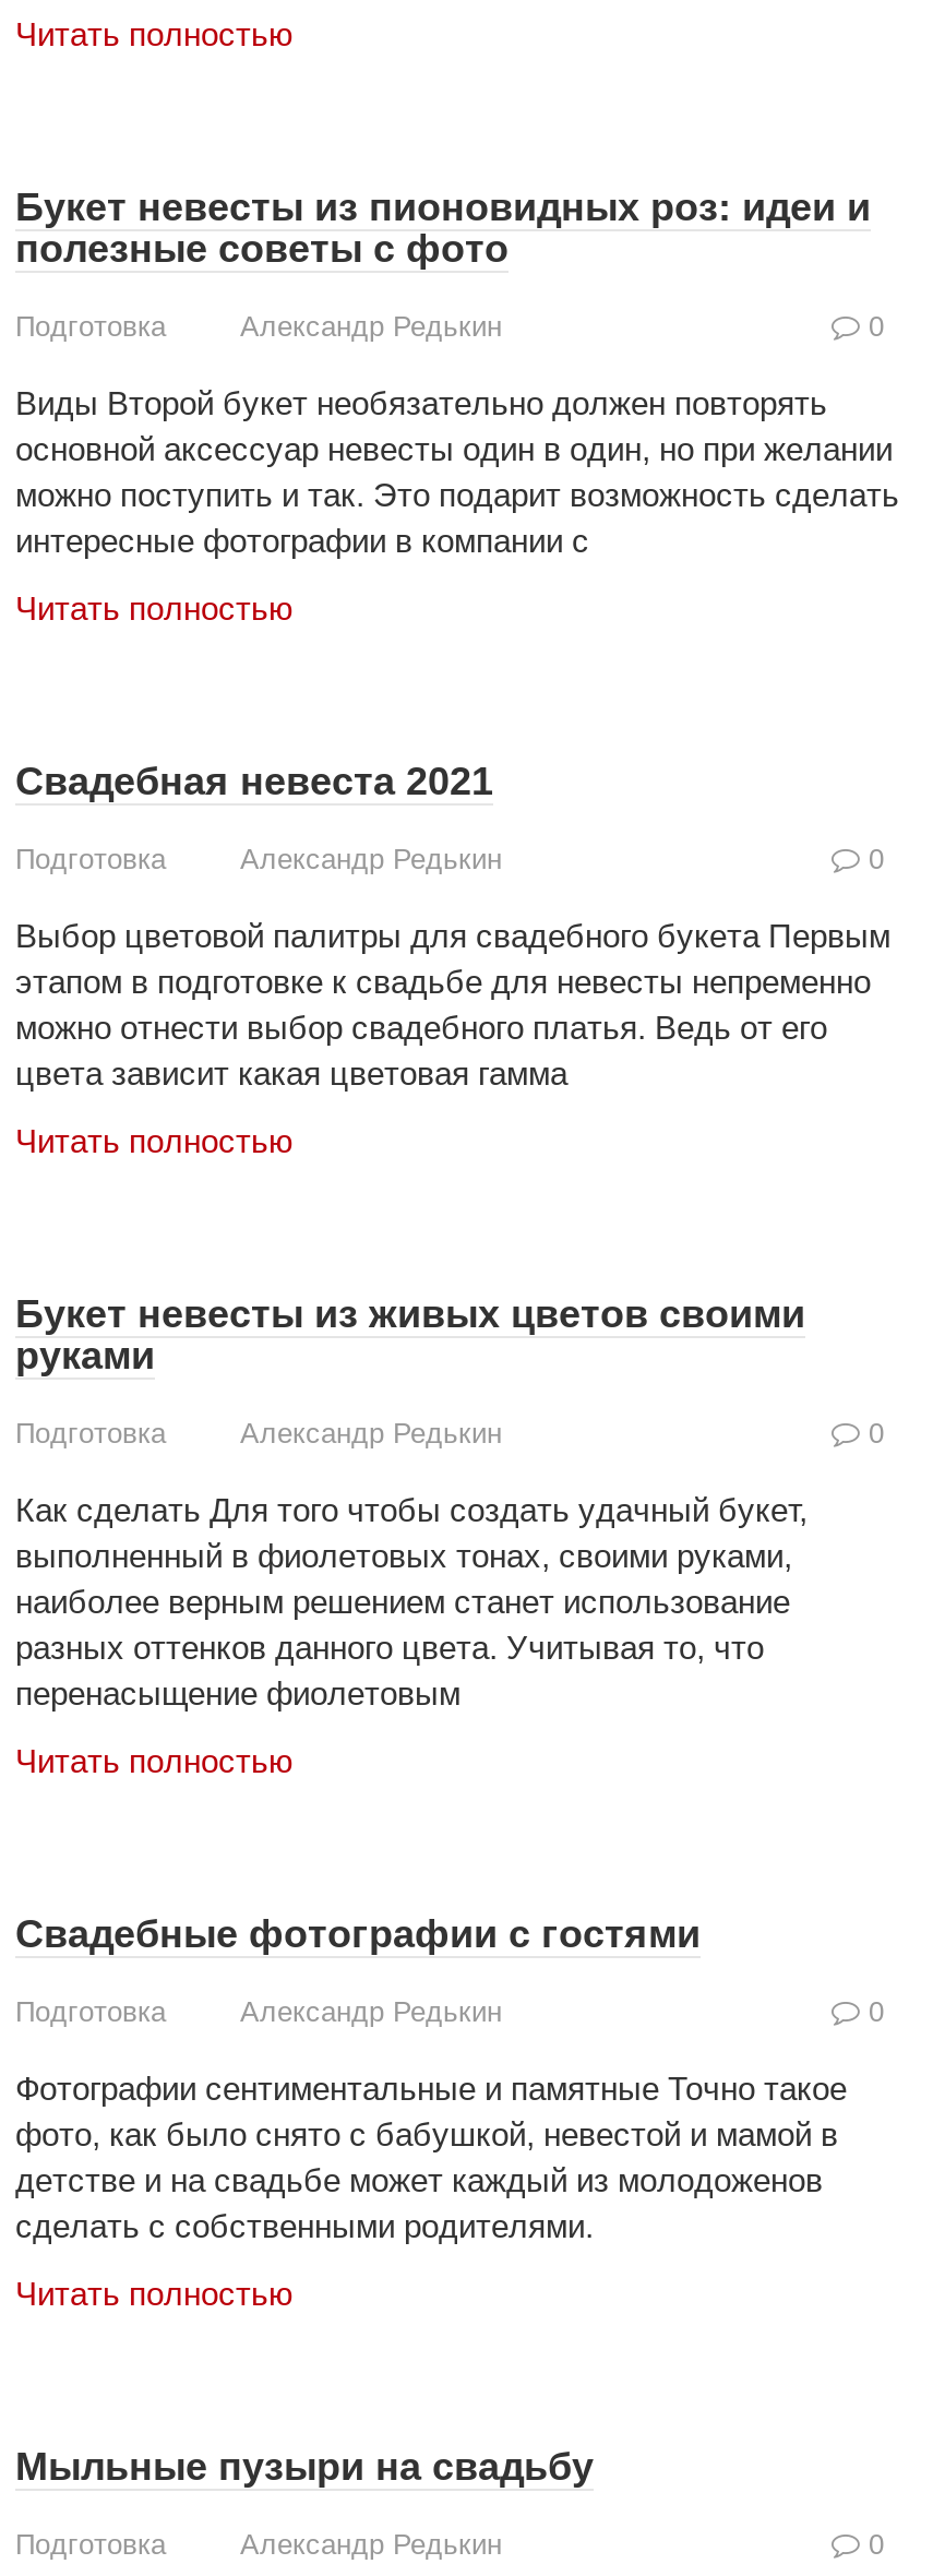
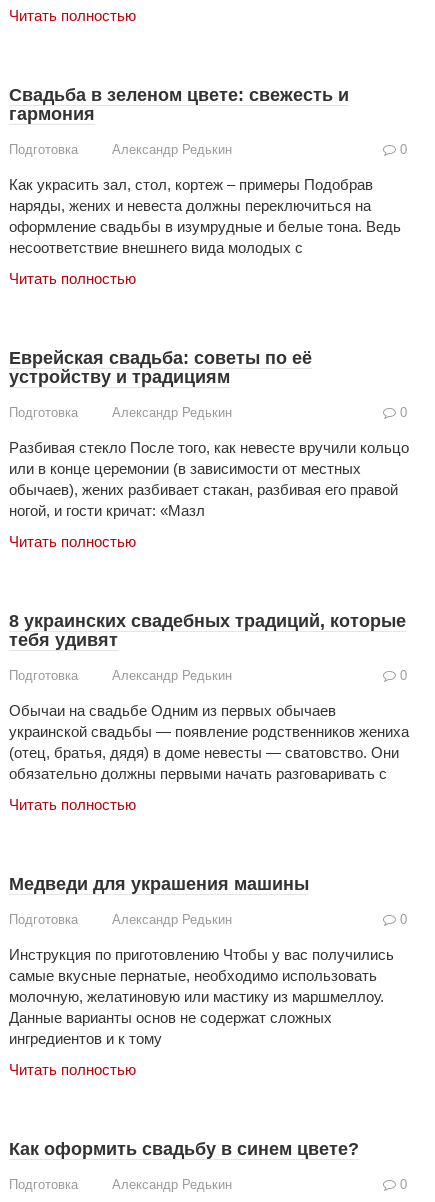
[15,186,871,271] Букет невесты из пионовидных роз: идеи и | полезные советы с фото -> [9,85,349,124] Свадьба в зеленом цвете: свежесть и | гармония
[15,384,899,559] Виды Второй букет необязательно должен повторять | основной аксессуар невесты один в один, но при желании | можно поступить и так. Это подарит возможность сделать | интересные фотографии в компании с -> [9,176,401,256] Как украсить зал, стол, кортеж – примеры Подобрав | наряды, жених и невеста должны переключиться на | оформление свадьбы в изумрудные и белые тона. Ведь | несоответствие внешнего вида молодых с
[15,760,493,803] Свадебная невеста 2021 -> [9,348,312,387] Еврейская свадьба: советы по её | устройству и традициям
[15,917,890,1092] Выбор цветовой палитры для свадебного букета Первым | этапом в подготовке к свадьбе для невесты непременно | можно отнести выбор свадебного платья. Ведь от его | цвета зависит какая цветовая гамма -> [9,439,409,519] Разбивая стекло После того, как невесте вручили кольцо | или в конце церемонии (в зависимости от местных | обычаев), жених разбивает стакан, разбивая его правой | ногой, и гости кричат: «Мазл
[15,1292,805,1378] Букет невесты из живых цветов своими | руками -> [9,611,406,650] 8 украинских свадебных традиций, которые | тебя удивят
[15,1491,808,1712] Как сделать Для того чтобы создать удачный букет, | выполненный в фиолетовых тонах, своими руками, | наиболее верным решением станет использование | разных оттенков данного цвета. Учитывая то, что | перенасыщение фиолетовым -> [9,702,409,782] Обычаи на свадьбе Одним из первых обычаев | украинской свадьбы — появление родственников жениха | (отец, братья, дядя) в доме невесты — сватовство. Они | обязательно должны первыми начать разговаривать с
[15,1912,701,1956] Свадебные фотографии с гостями -> [9,874,309,894] Медведи для украшения машины
[15,2070,847,2244] Фотографии сентиментальные и памятные Точно такое | фото, как было снято с бабушкой, невестой и мамой в | детстве и на свадьбе может каждый из молодоженов | сделать с собственными родителями. -> [9,946,394,1047] Инструкция по приготовлению Чтобы у вас получились | самые вкусные пернатые, необходимо использовать | молочную, желатиновую или мастику из маршмеллоу. | Данные варианты основ не содержат сложных | ингредиентов и к тому
[15,2445,594,2489] Мыльные пузыри на свадьбу -> [9,1139,359,1159] Как оформить свадьбу в синем цвете?

